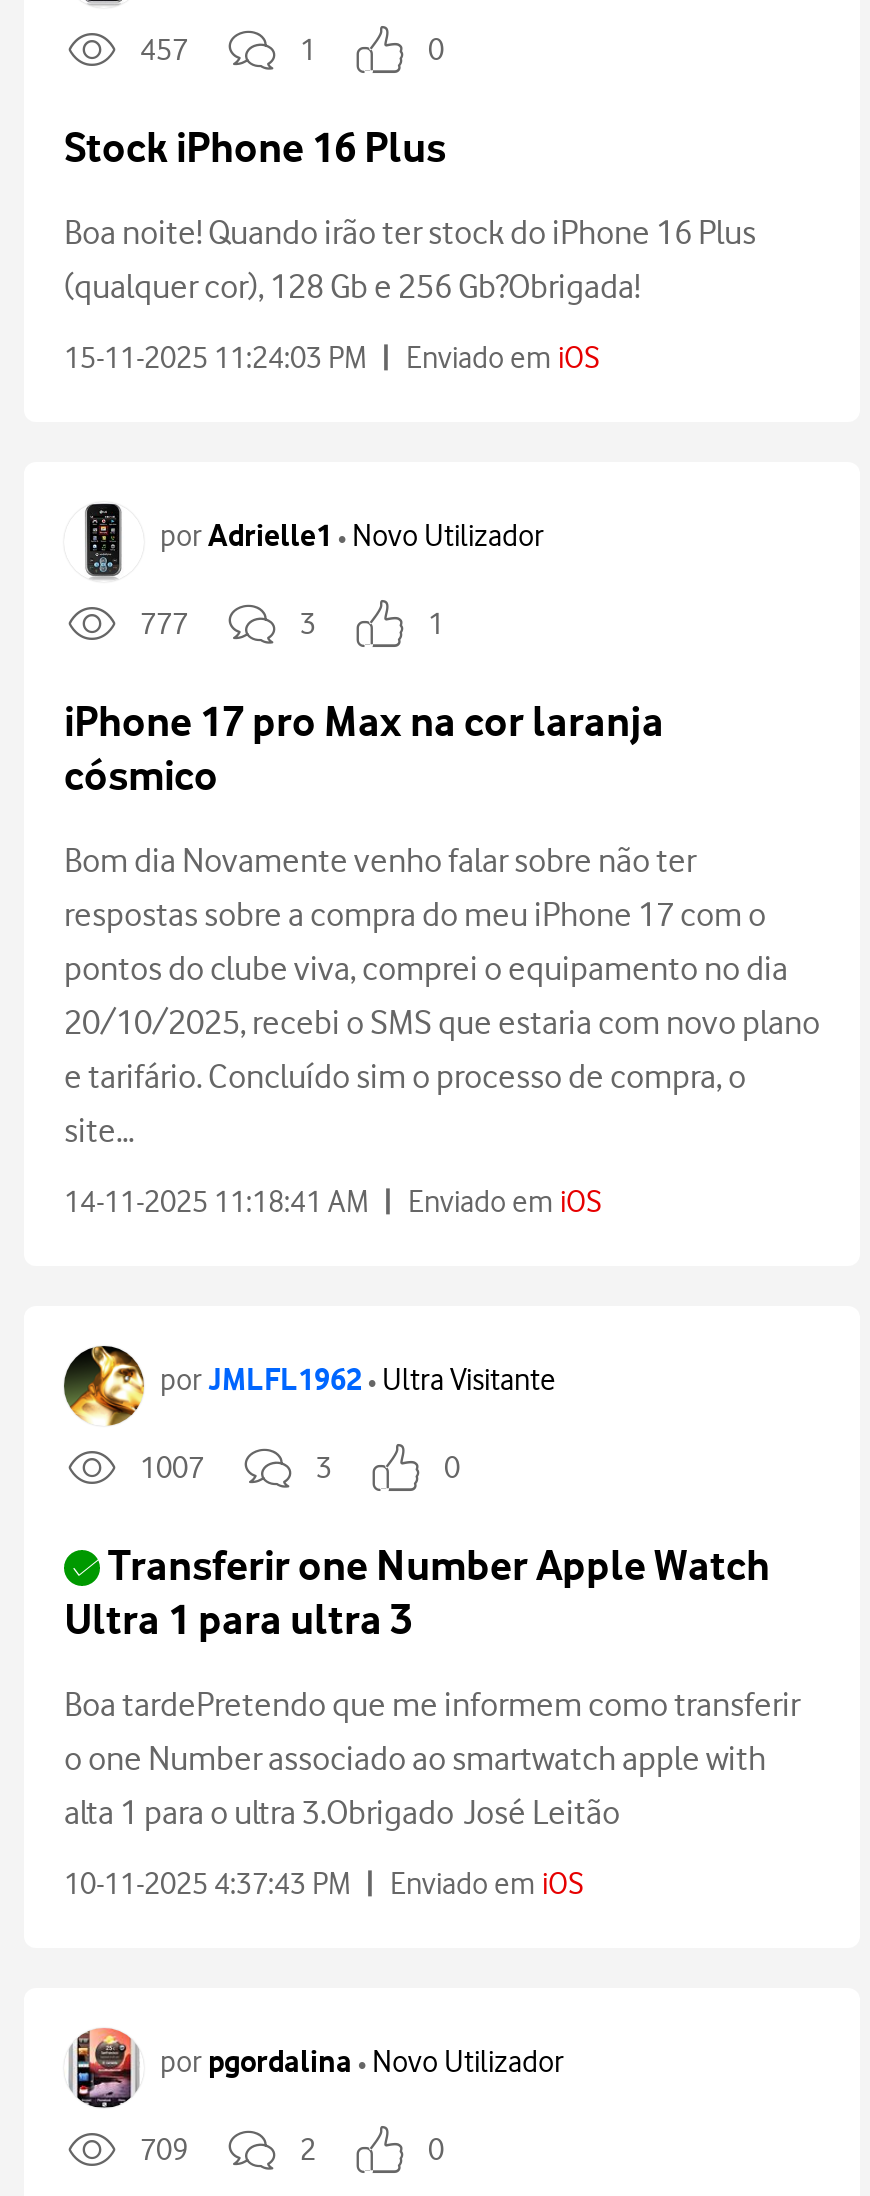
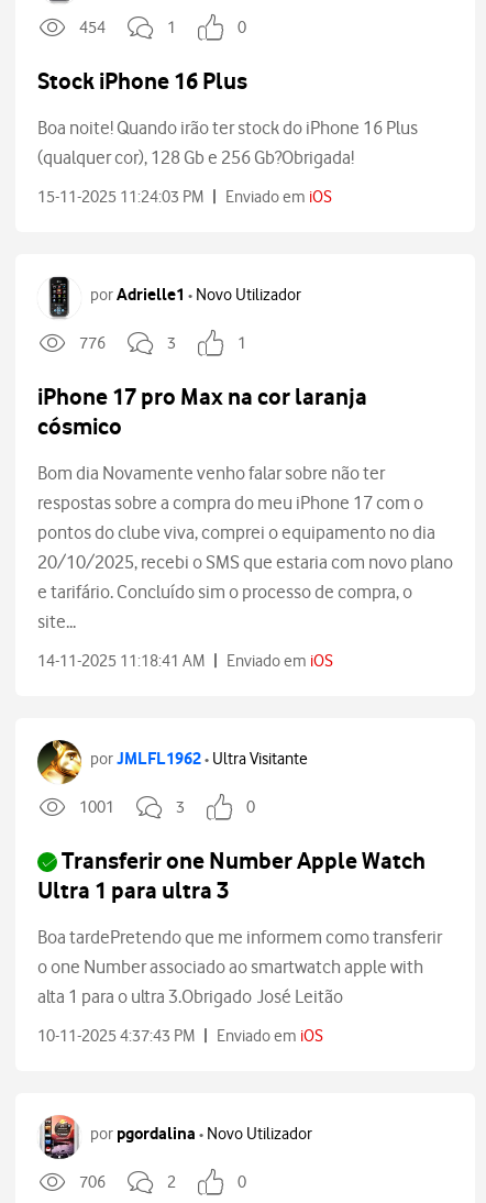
[140,32,188,68] 457 -> [79,18,106,37] 454
[140,606,188,642] 777 -> [79,333,106,353] 776
[140,1450,204,1486] 1007 -> [79,797,114,817] 1001
[140,2132,188,2168] 709 -> [79,1172,106,1192] 706

